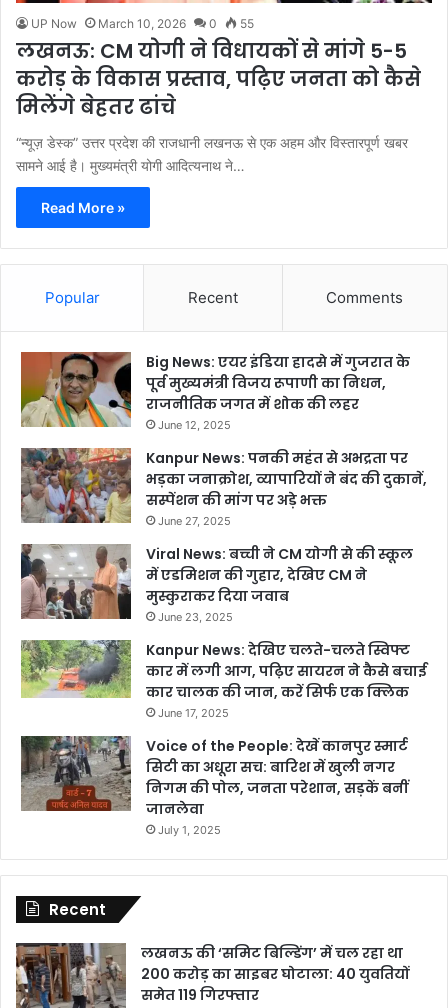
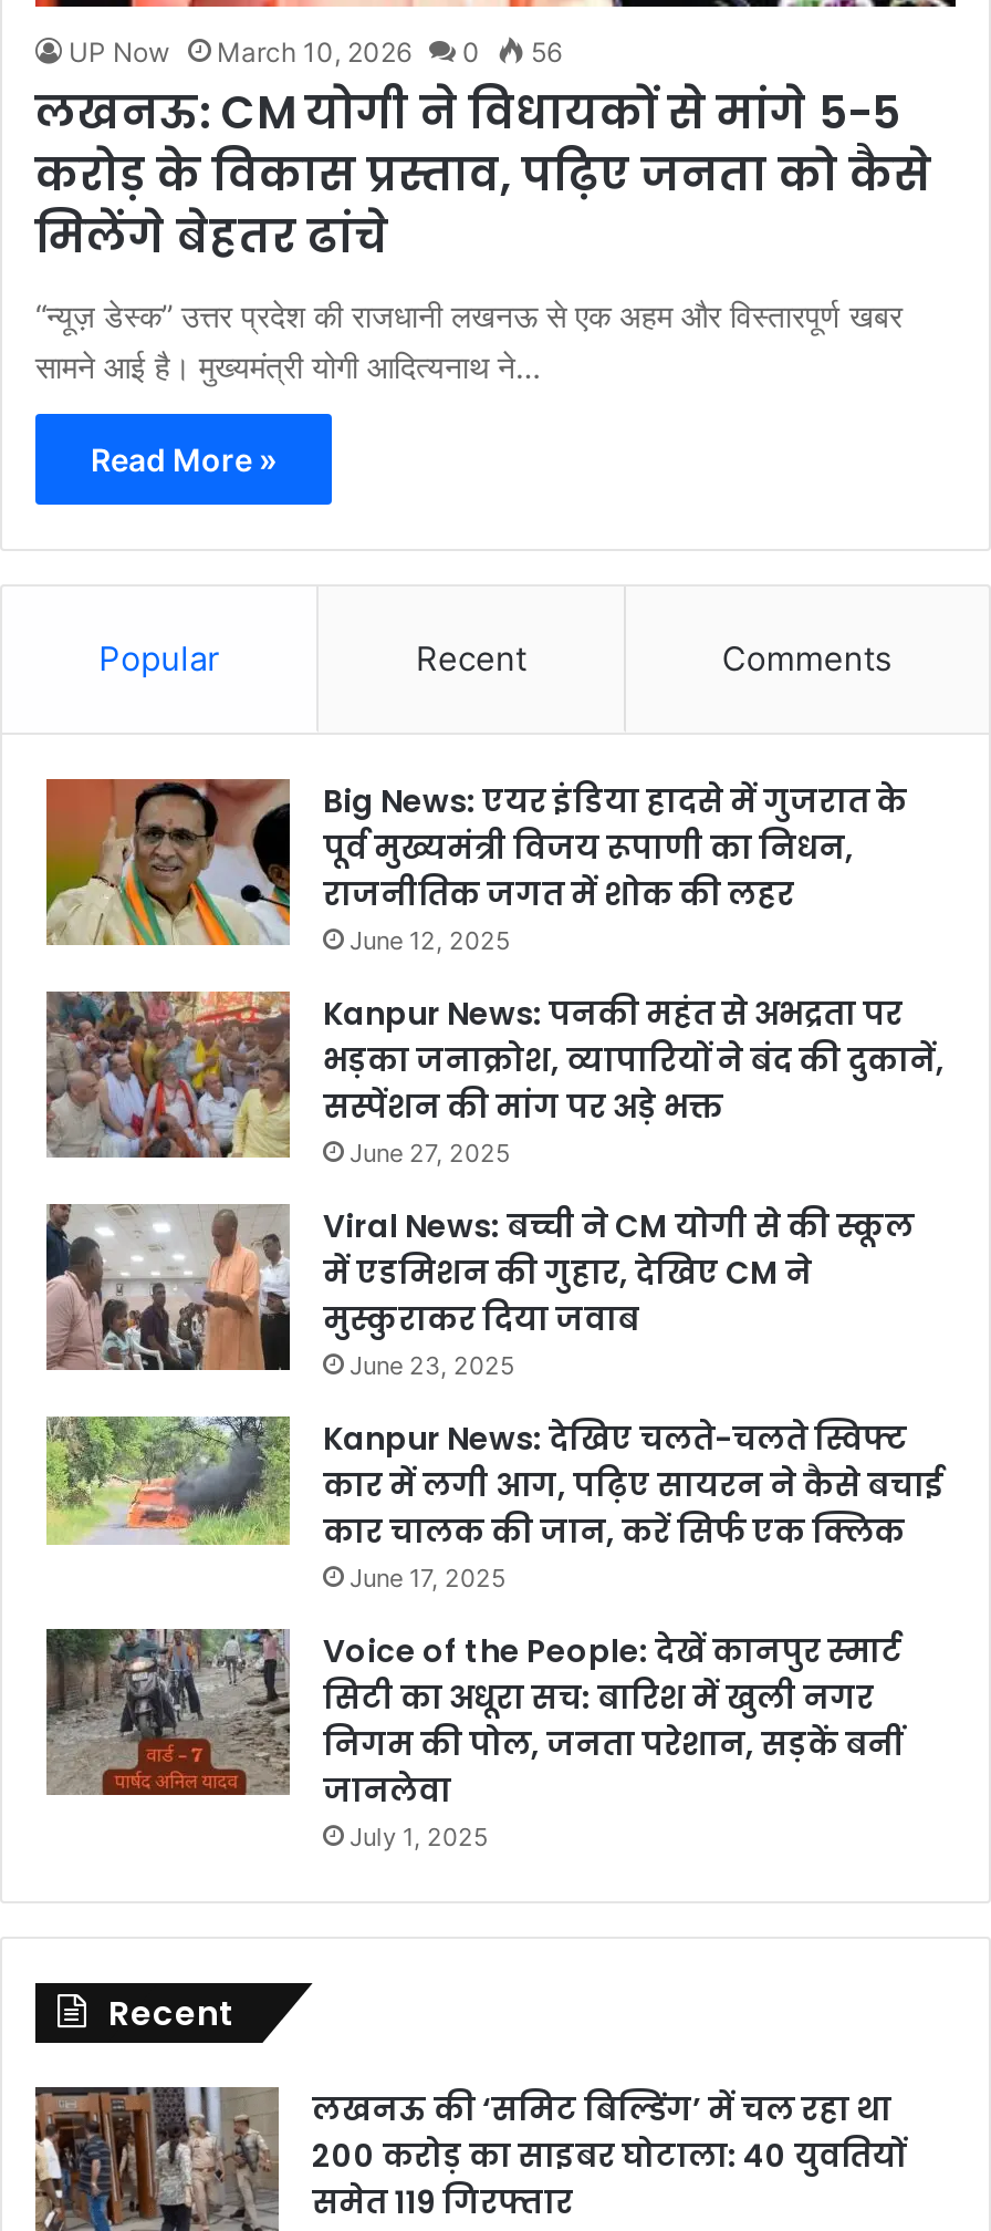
[31,16,254,31] UP Now March 10, 2026 0 55 -> [69,37,562,70] UP Now March 10, 2026 0 56

